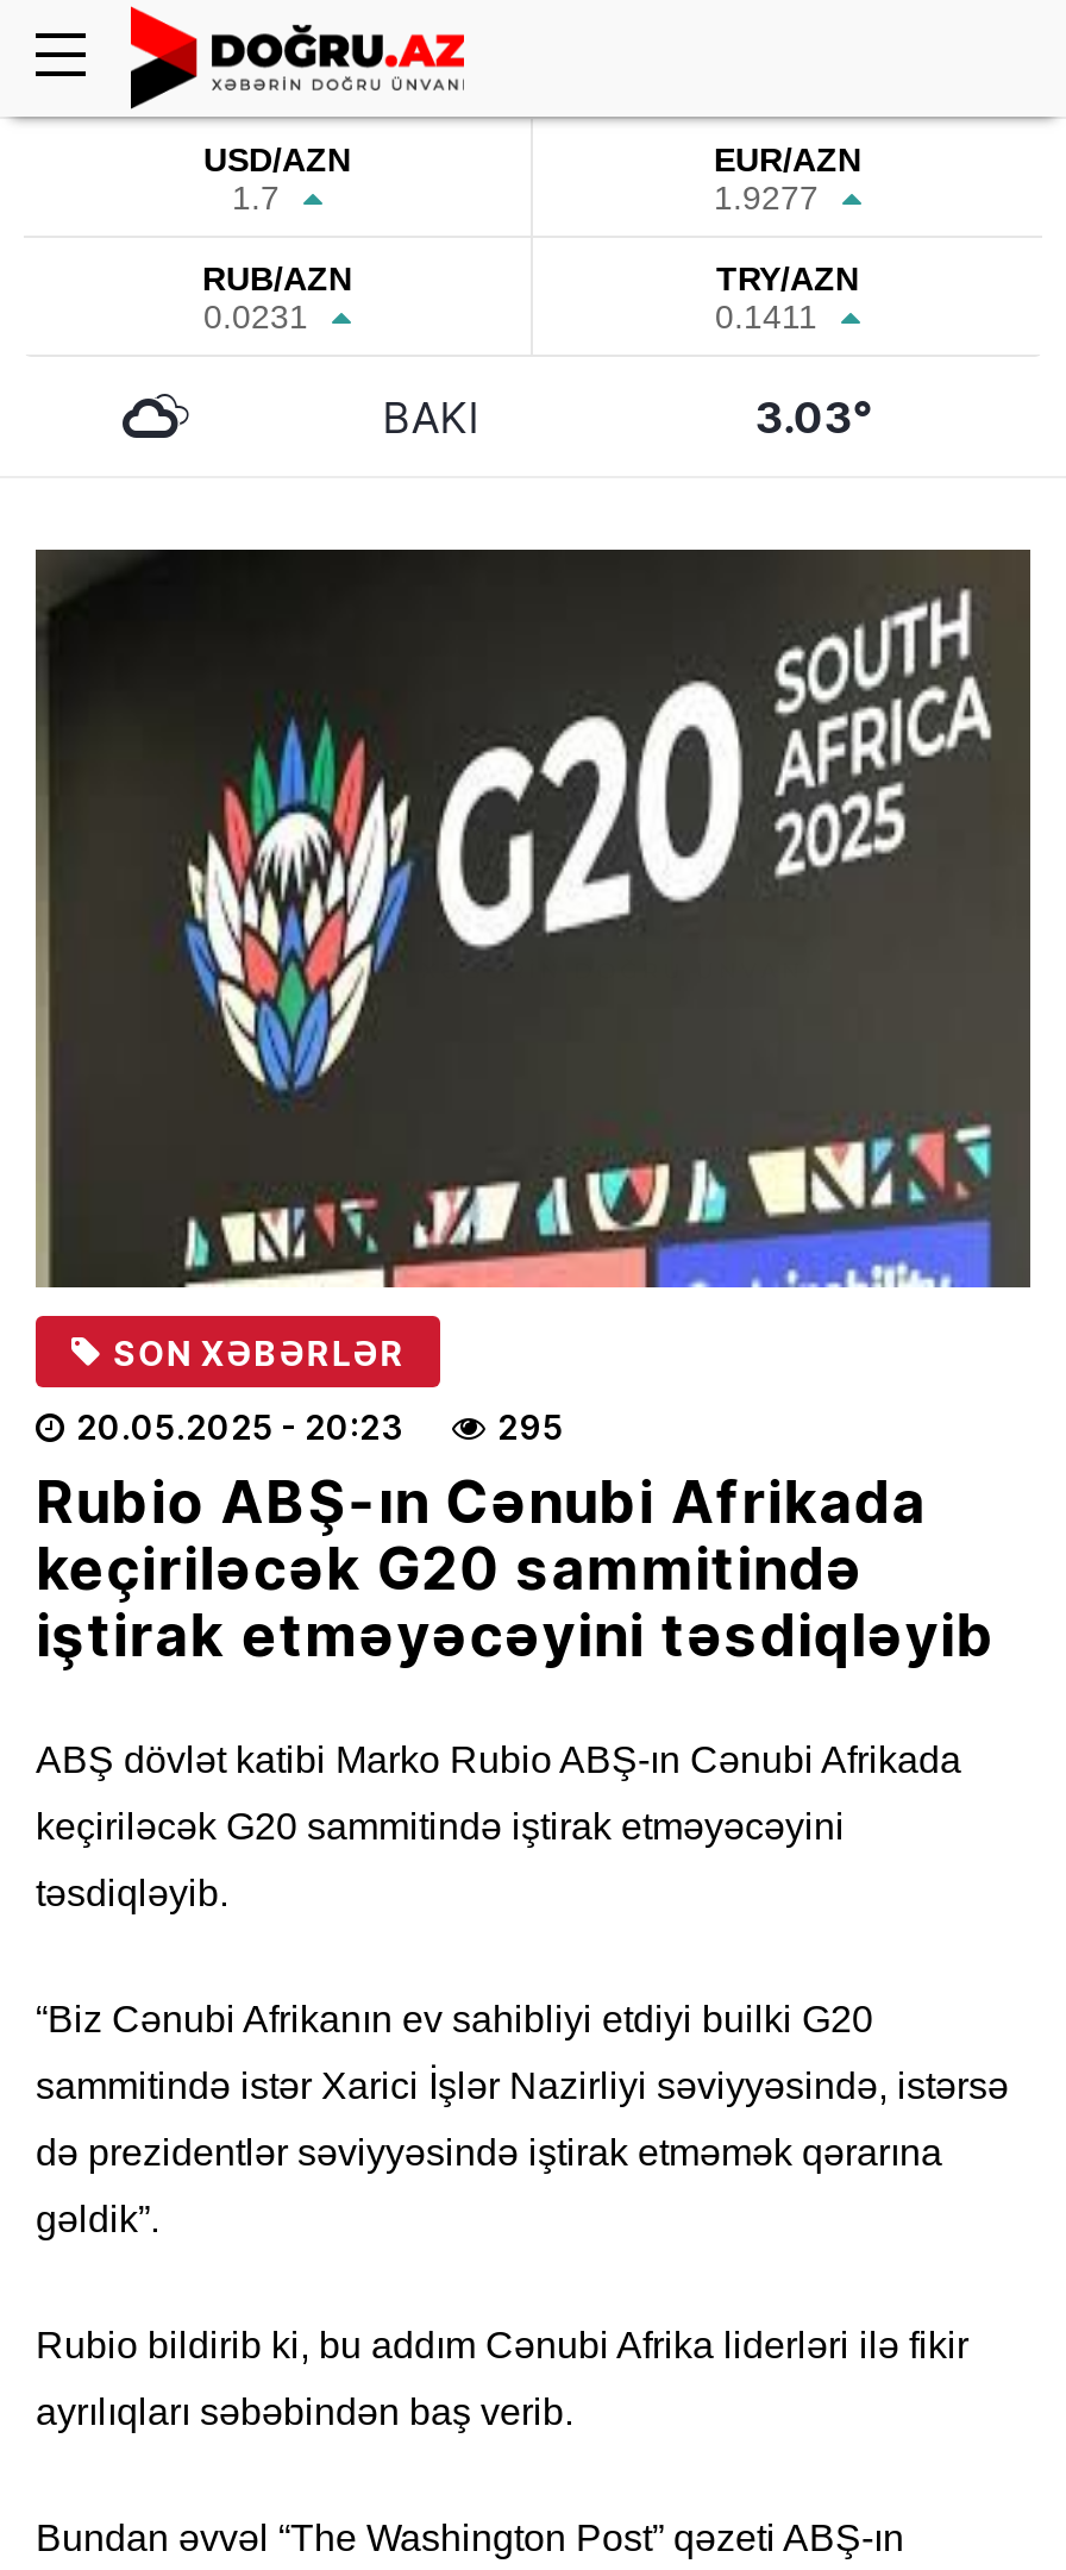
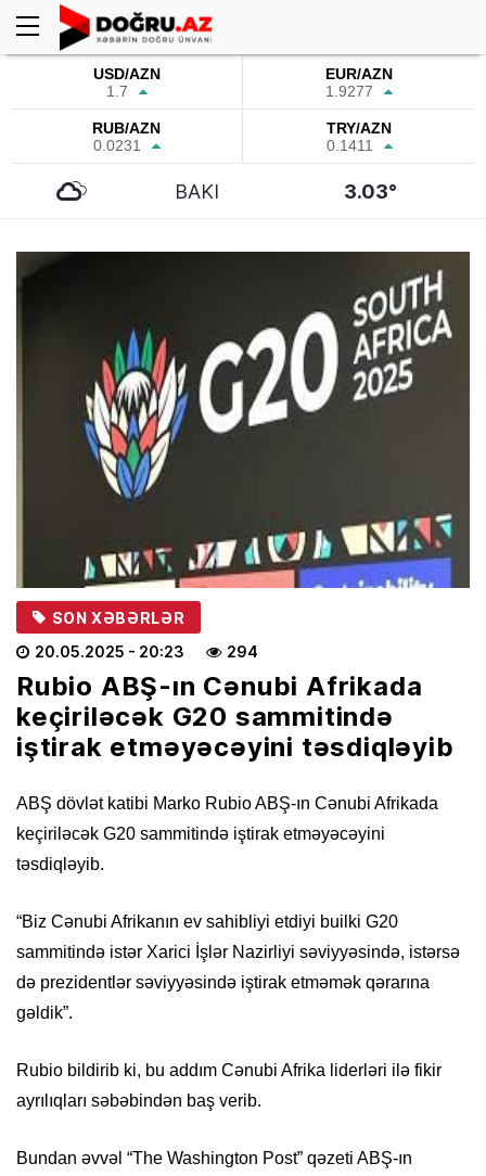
[497,1404,564,1449] 295 -> [227,641,258,662] 294

